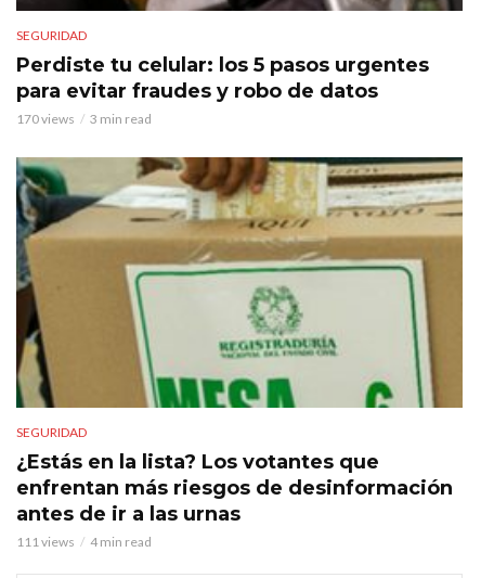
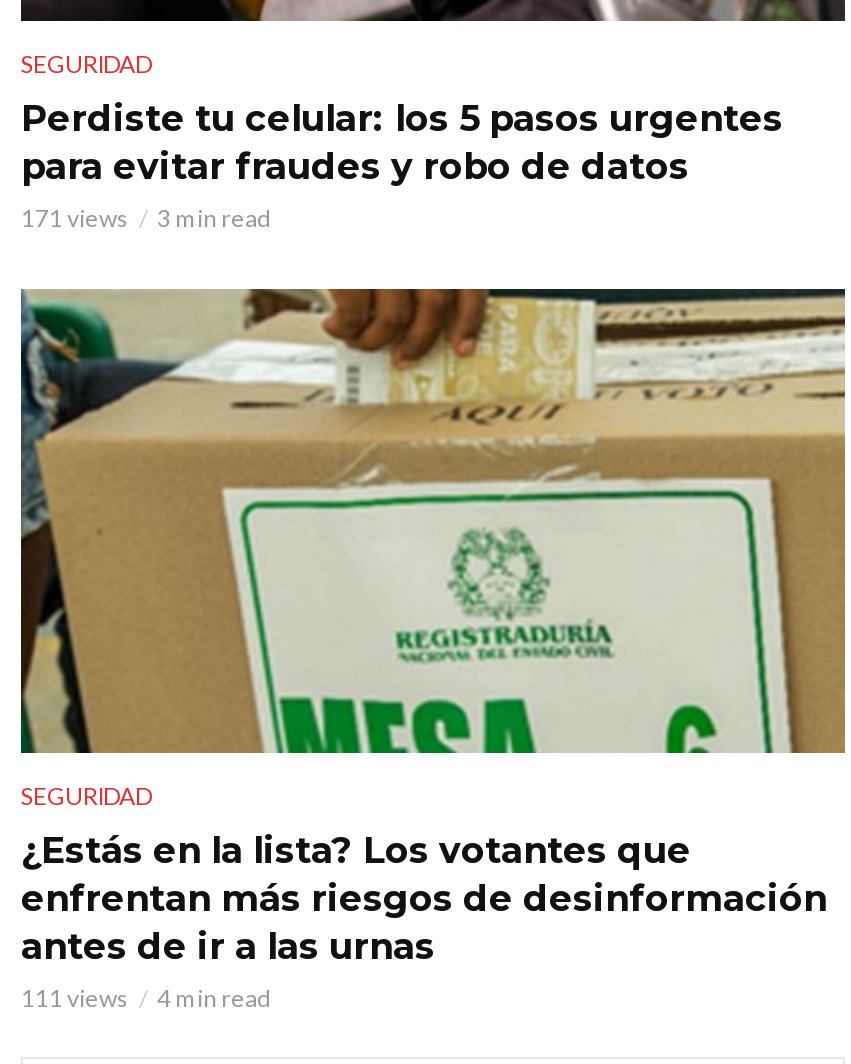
[16,110,152,127] 170 views 3 min read -> [21,204,271,234] 171 views 3 min read

